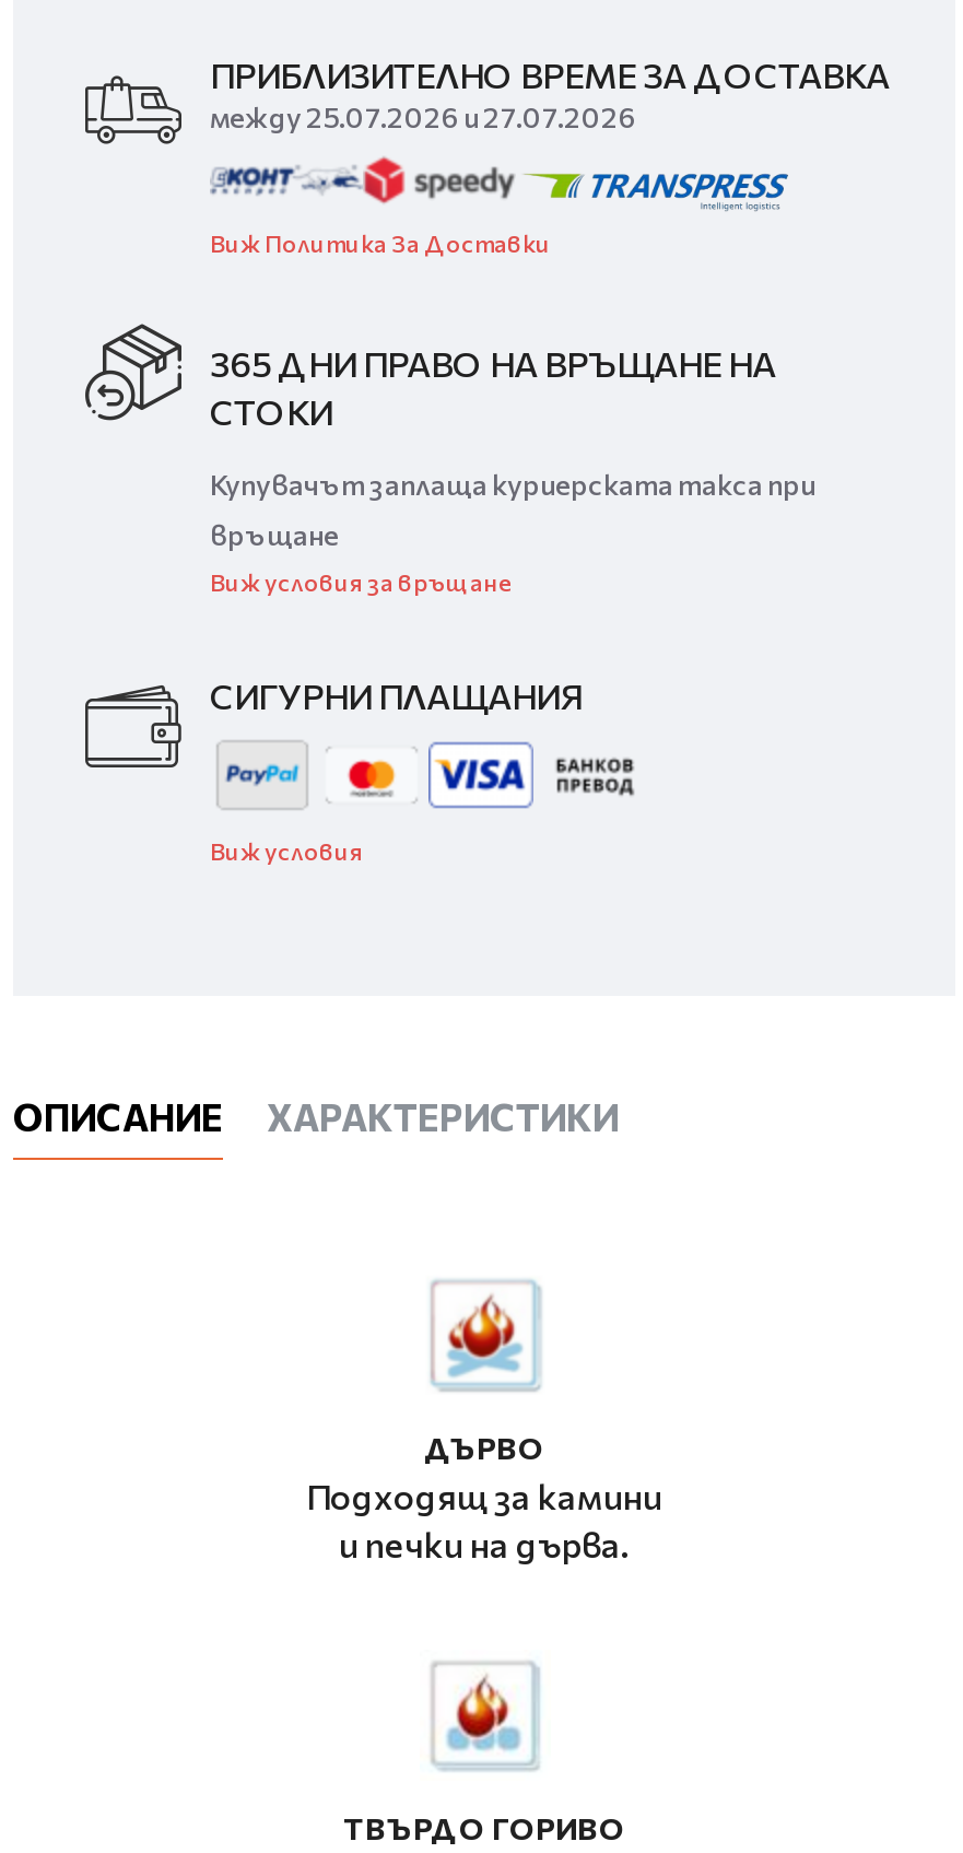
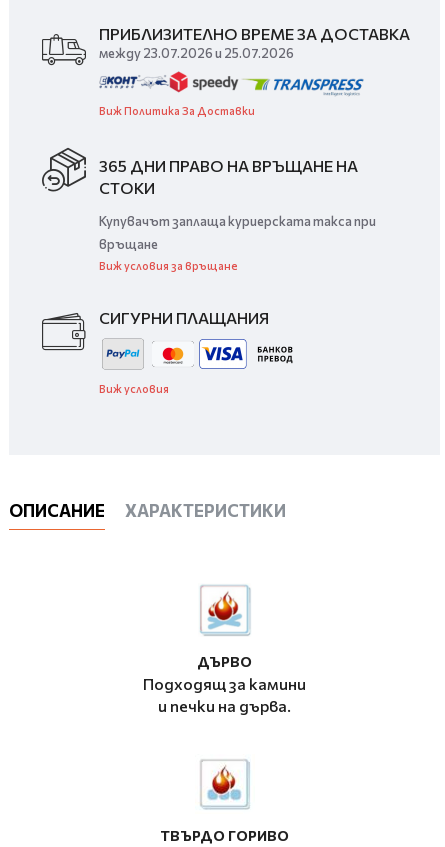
[210,98,636,133] между 25.07.2026 и 27.07.2026 -> [99,44,294,60] между 23.07.2026 и 25.07.2026

